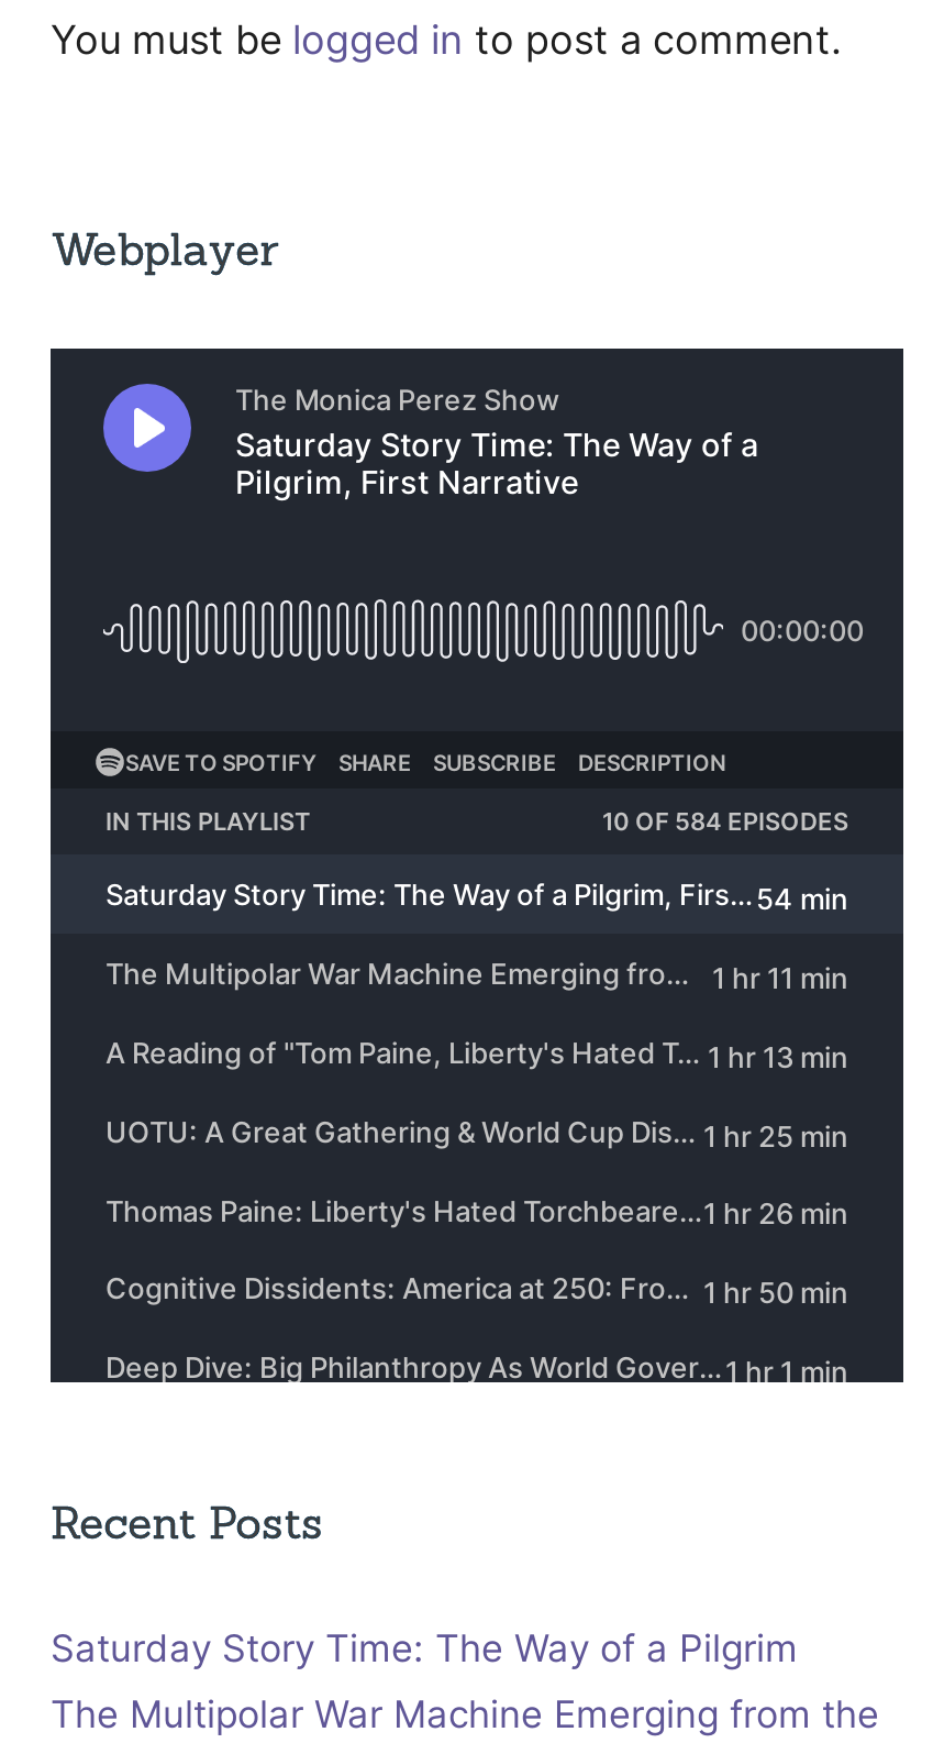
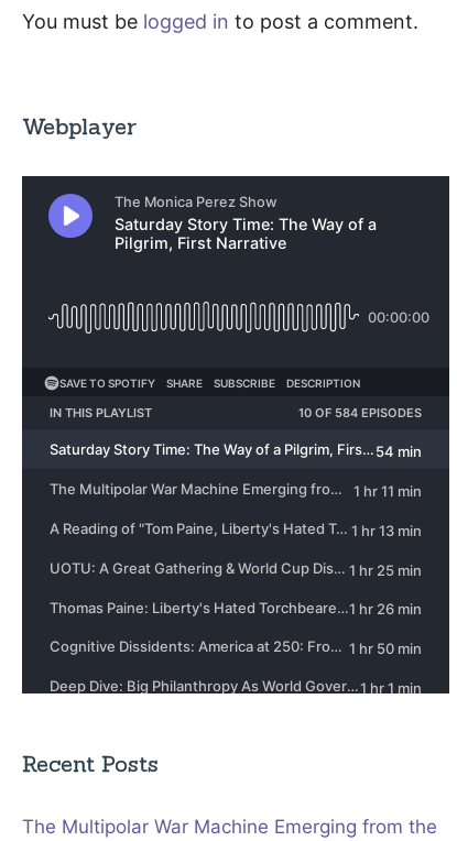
[51,1626,798,1670] Saturday Story Time: The Way of a Pilgrim -> none

